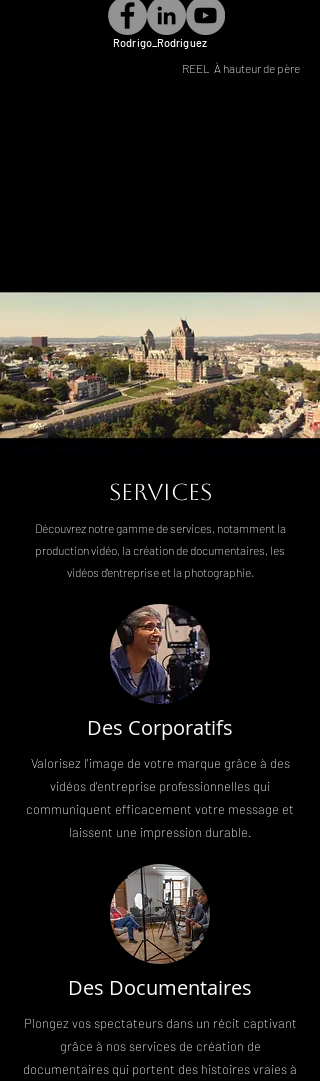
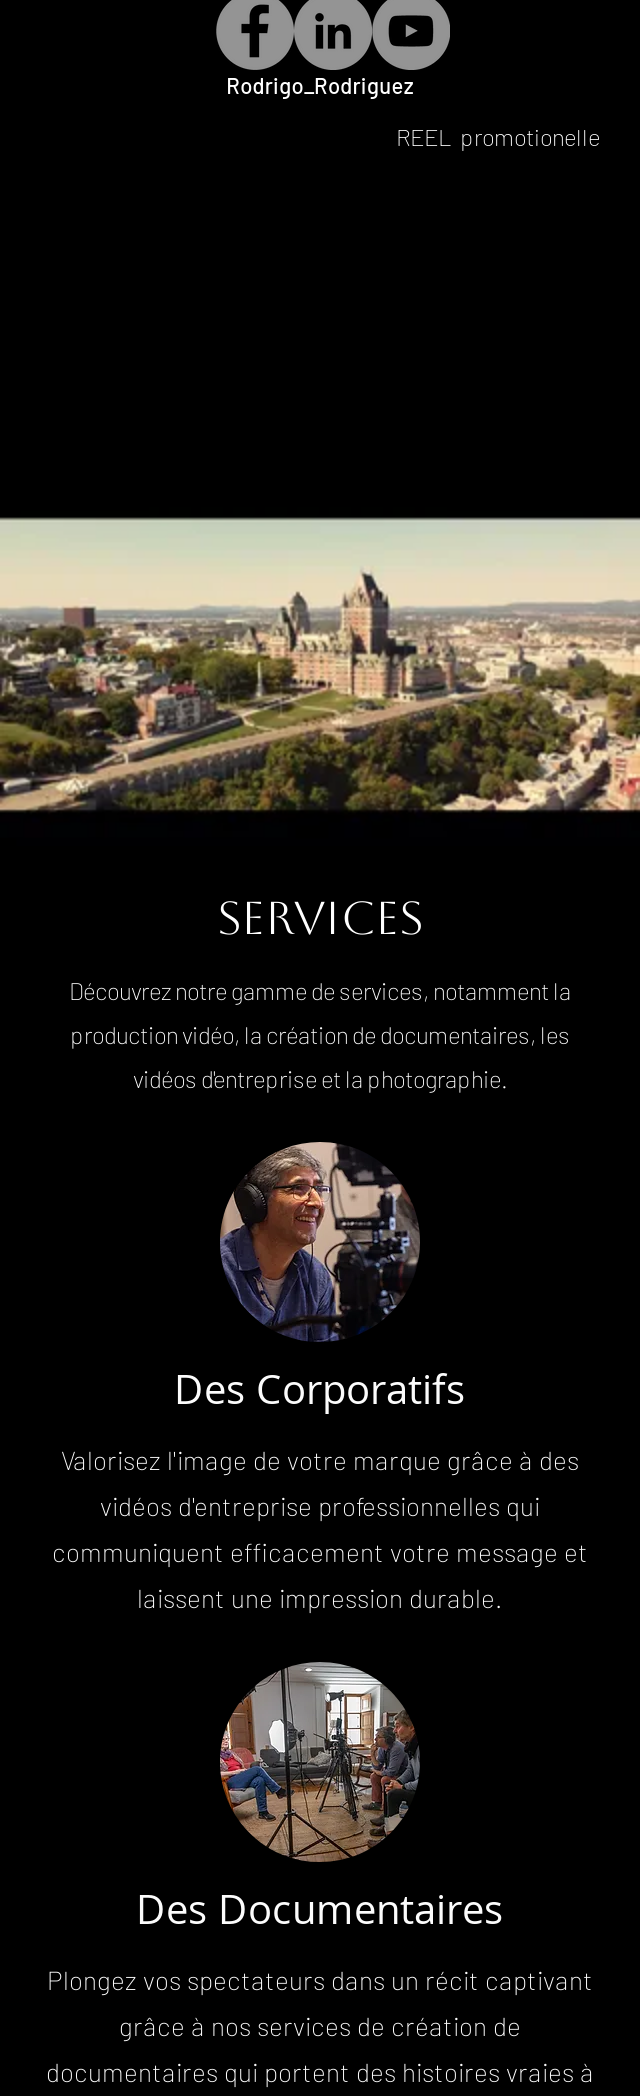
[182,61,300,75] REEL À hauteur de père -> [396,122,600,150] REEL promotionelle

